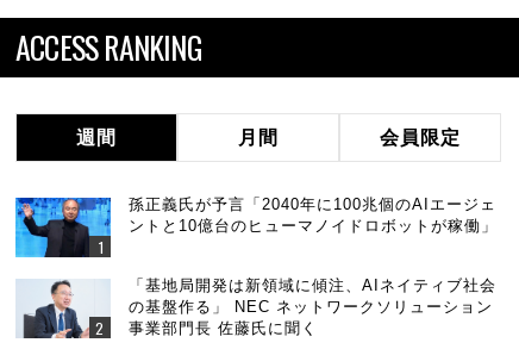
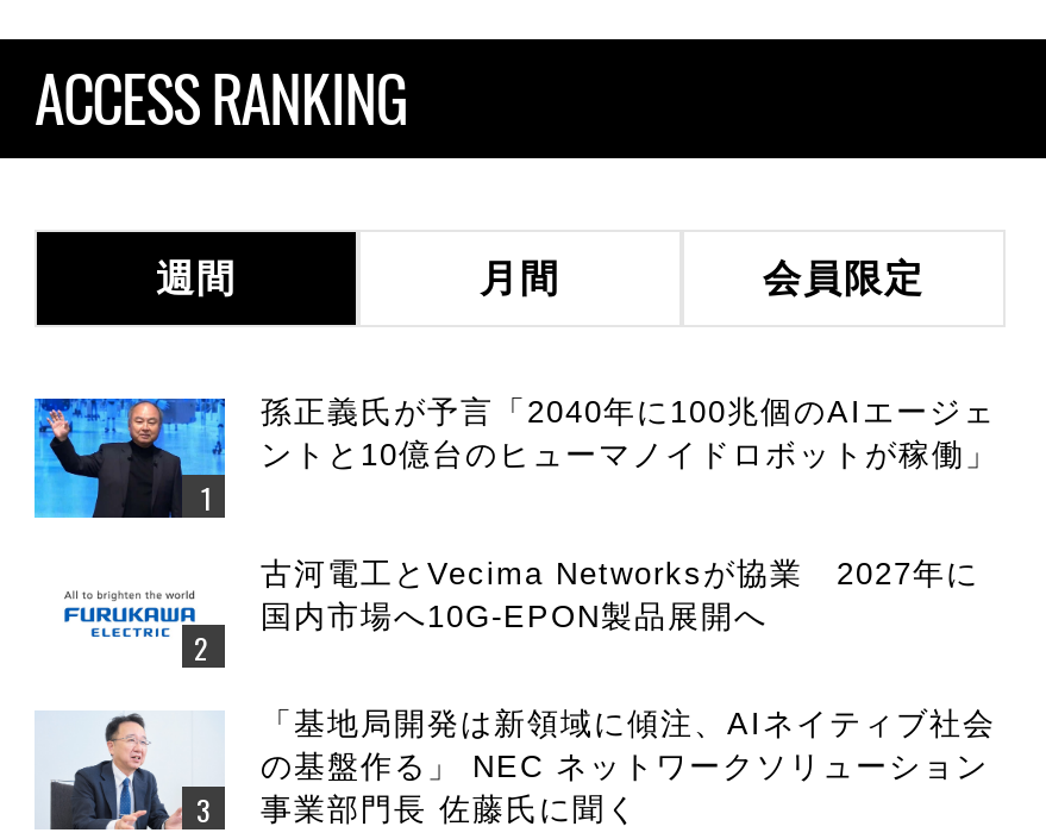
none -> [39,555,979,668] [image] | 古河電工とVecima Networksが協業 2027年に | 国内市場へ10G-EPON製品展開へ

